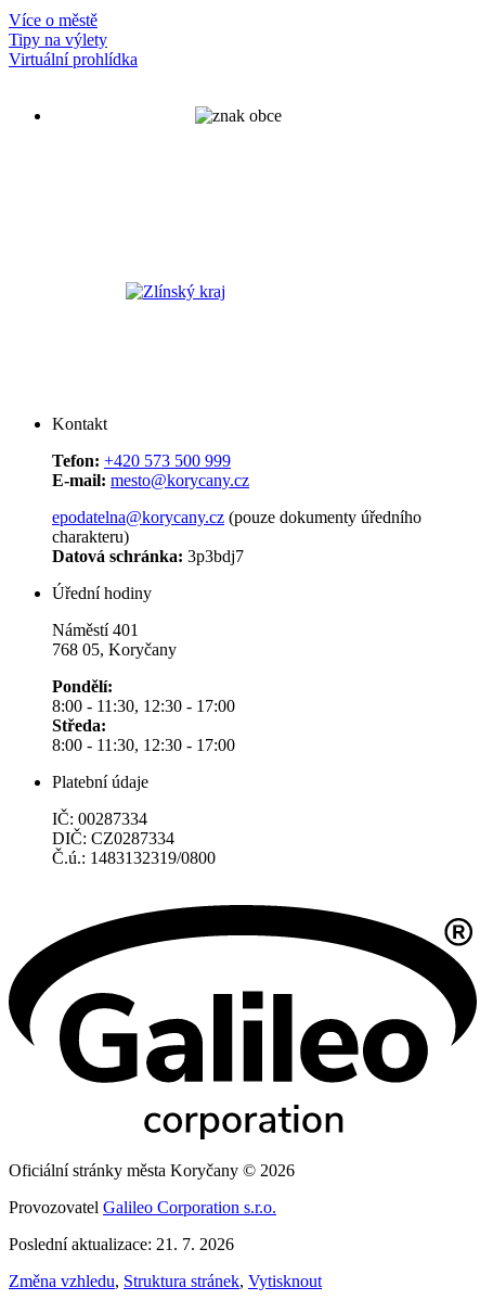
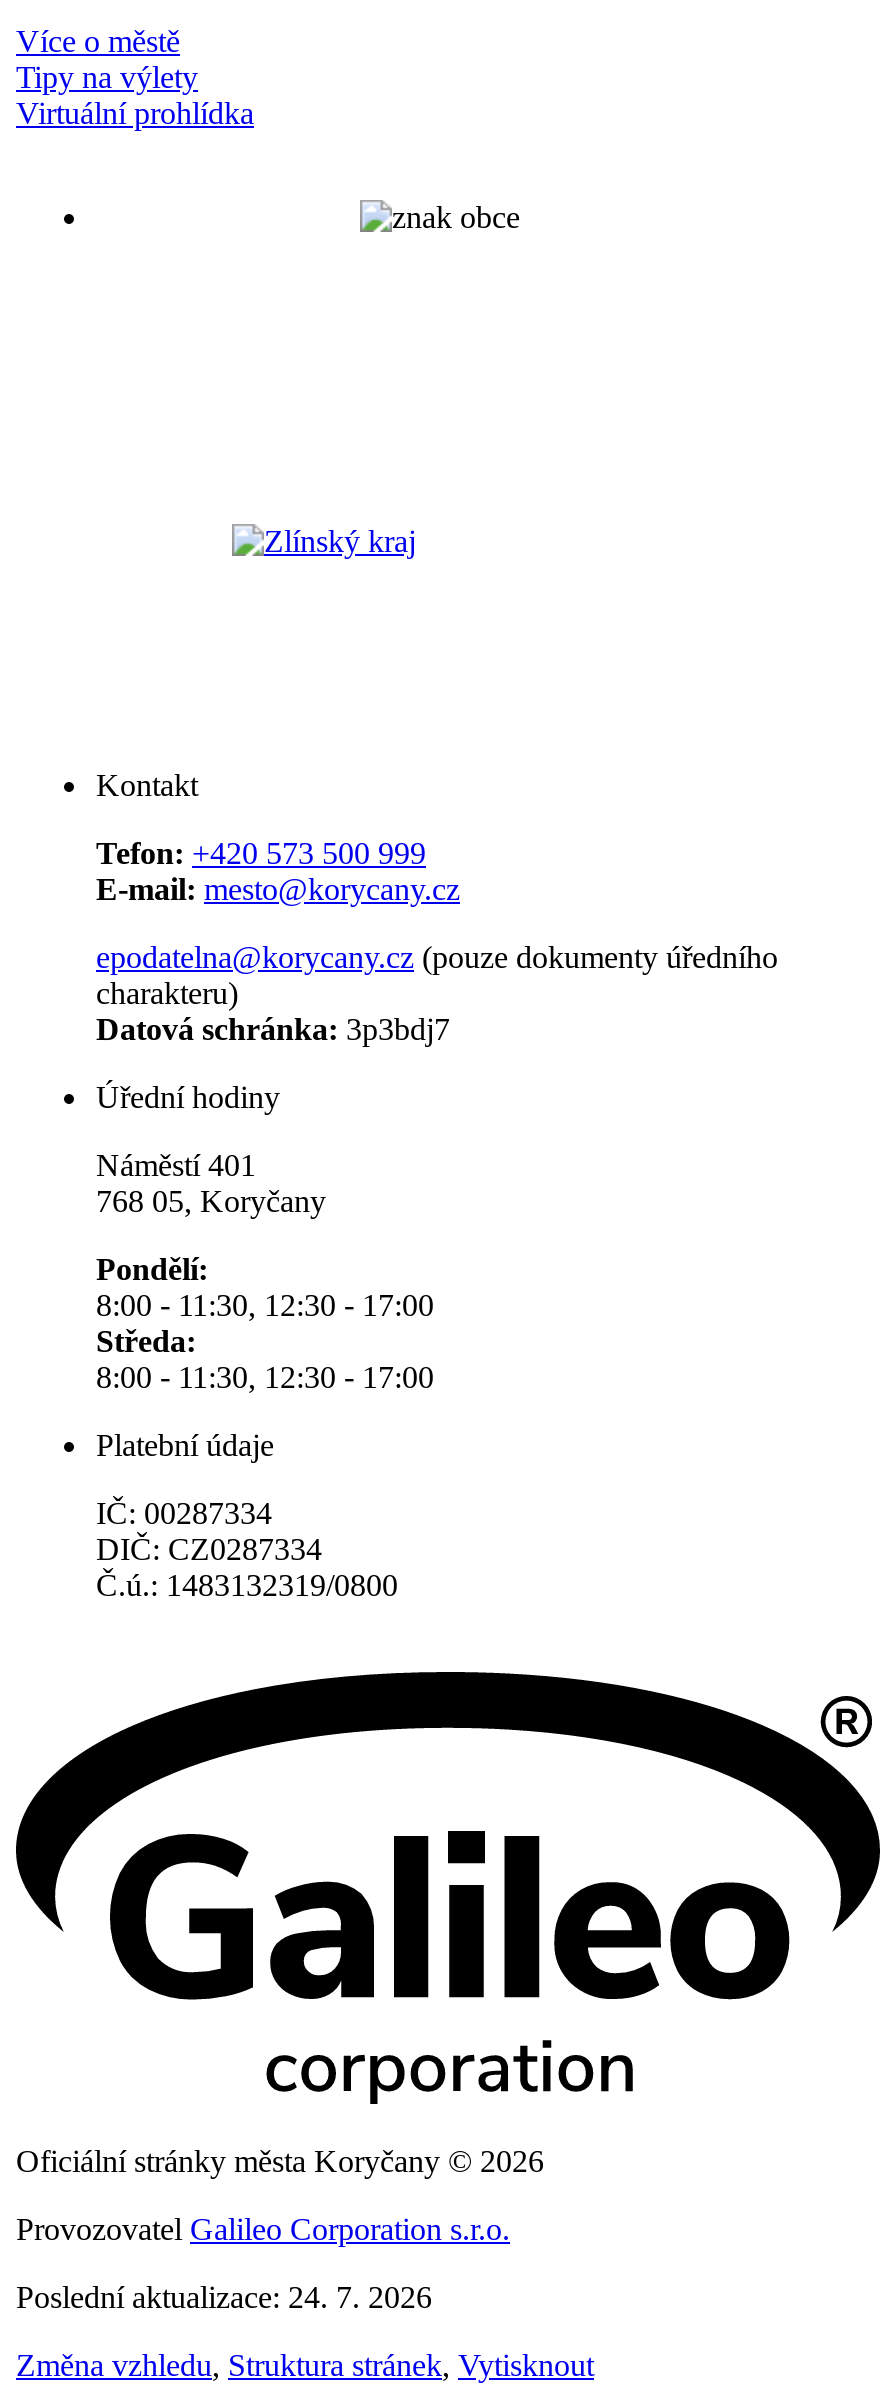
[9,1235,234,1254] Poslední aktualizace: 21. 7. 2026 -> [16,2280,432,2314] Poslední aktualizace: 24. 7. 2026

